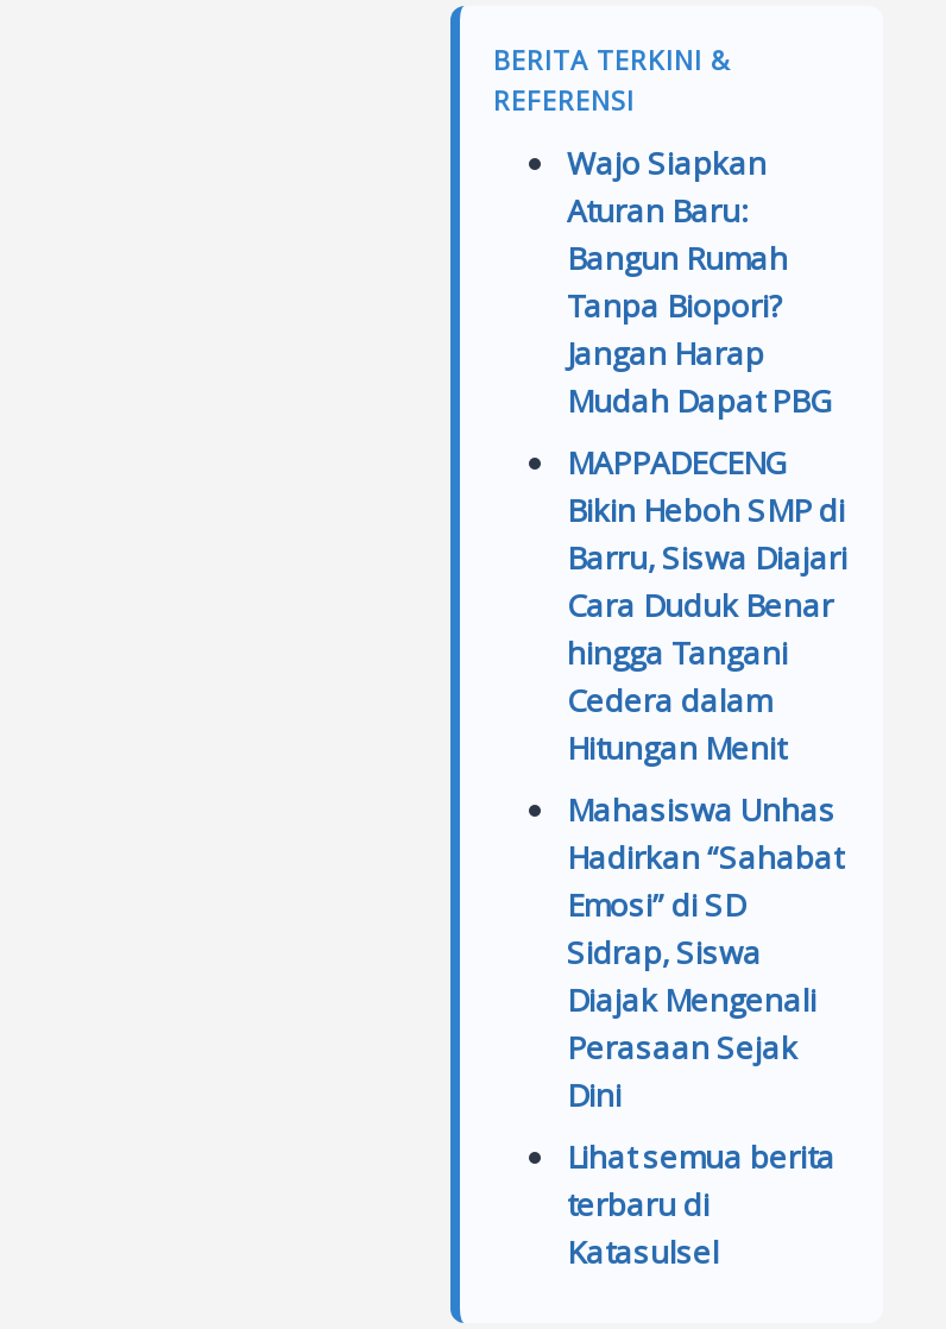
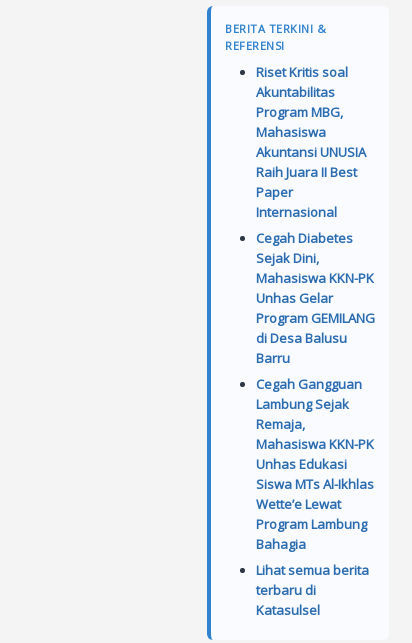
[567,143,847,1117] Wajo Siapkan | Aturan Baru: | Bangun Rumah | Tanpa Biopori? | Jangan Harap | Mudah Dapat PBG | MAPPADECENG | Bikin Heboh SMP di | Barru, Siswa Diajari | Cara Duduk Benar | hingga Tangani | Cedera dalam | Hitungan Menit | Mahasiswa Unhas | Hadirkan “Sahabat | Emosi” di SD | Sidrap, Siswa | Diajak Mengenali | Perasaan Sejak | Dini -> [256,62,375,552] Riset Kritis soal | Akuntabilitas | Program MBG, | Mahasiswa | Akuntansi UNUSIA | Raih Juara II Best | Paper | Internasional | Cegah Diabetes | Sejak Dini, | Mahasiswa KKN-PK | Unhas Gelar | Program GEMILANG | di Desa Balusu | Barru | Cegah Gangguan | Lambung Sejak | Remaja, | Mahasiswa KKN-PK | Unhas Edukasi | Siswa MTs Al-Ikhlas | Wette’e Lewat | Program Lambung | Bahagia

